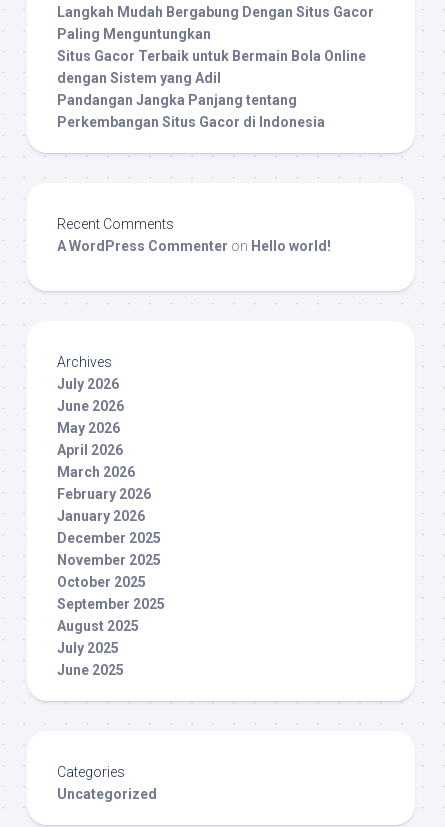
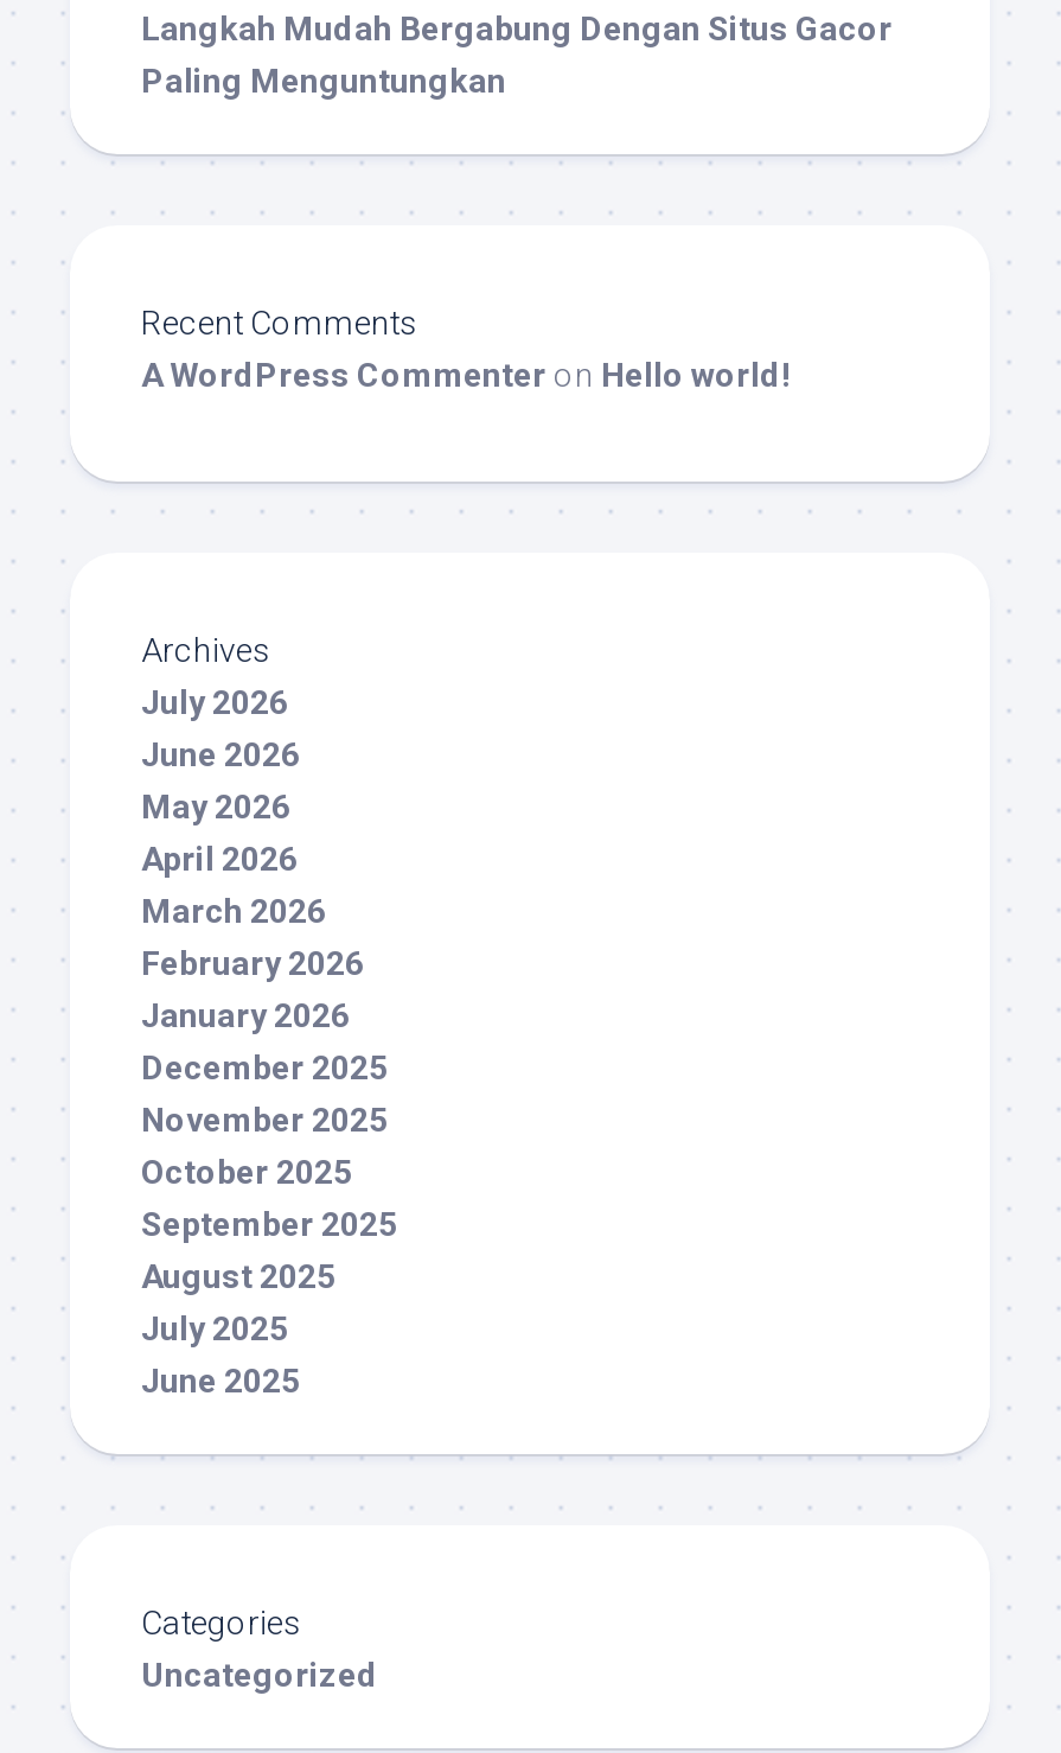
[57,48,366,130] Situs Gacor Terbaik untuk Bermain Bola Online | dengan Sistem yang Adil | Pandangan Jangka Panjang tentang | Perkembangan Situs Gacor di Indonesia -> none

